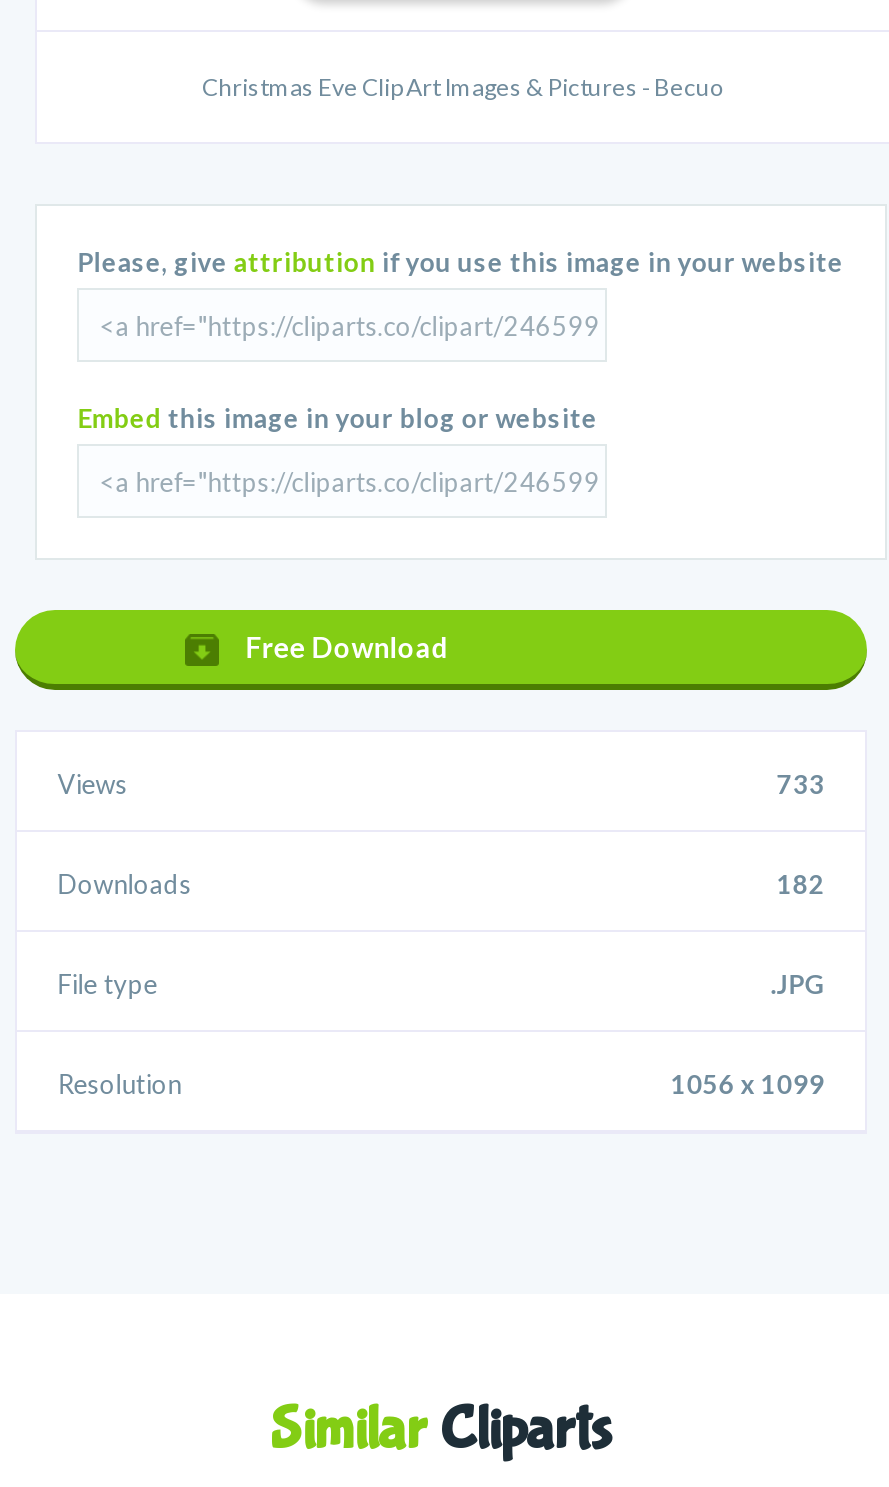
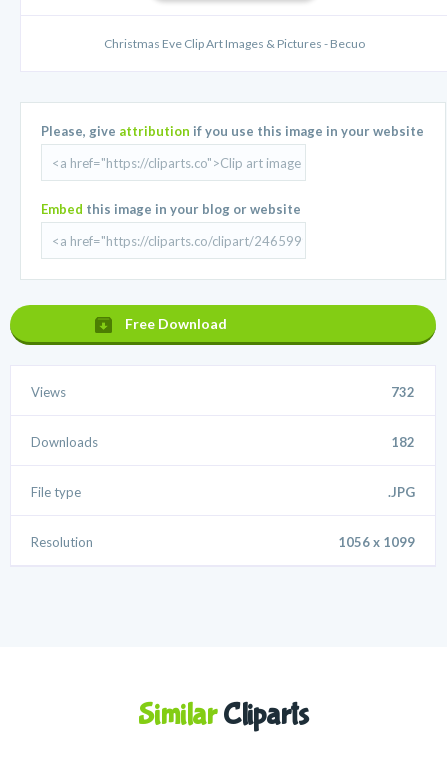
[777,768,825,800] 733 -> [391,384,415,400] 732

